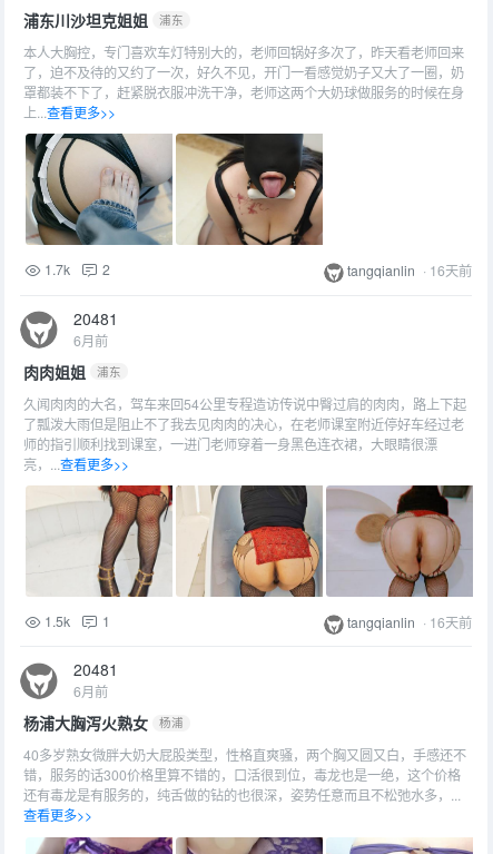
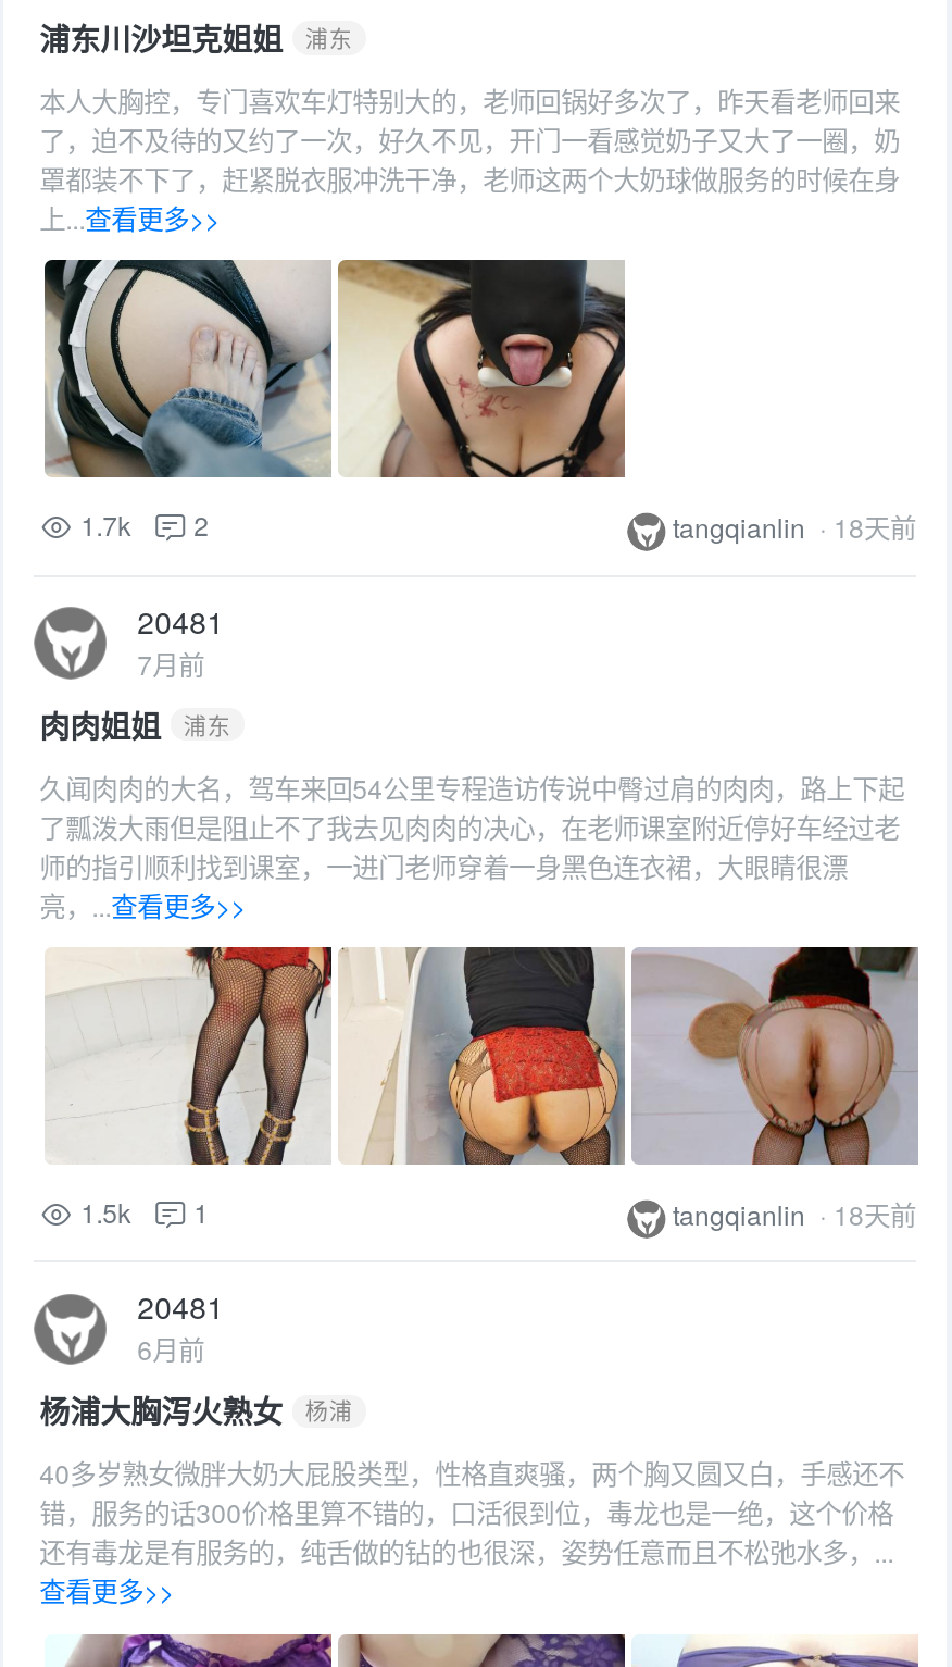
[347,261,472,280] tangqianlin · 16天前 -> [673,509,916,546] tangqianlin · 18天前
[73,330,108,349] 6月前 -> [137,644,205,681] 7月前
[347,612,472,631] tangqianlin · 16天前 -> [673,1195,916,1232] tangqianlin · 18天前

